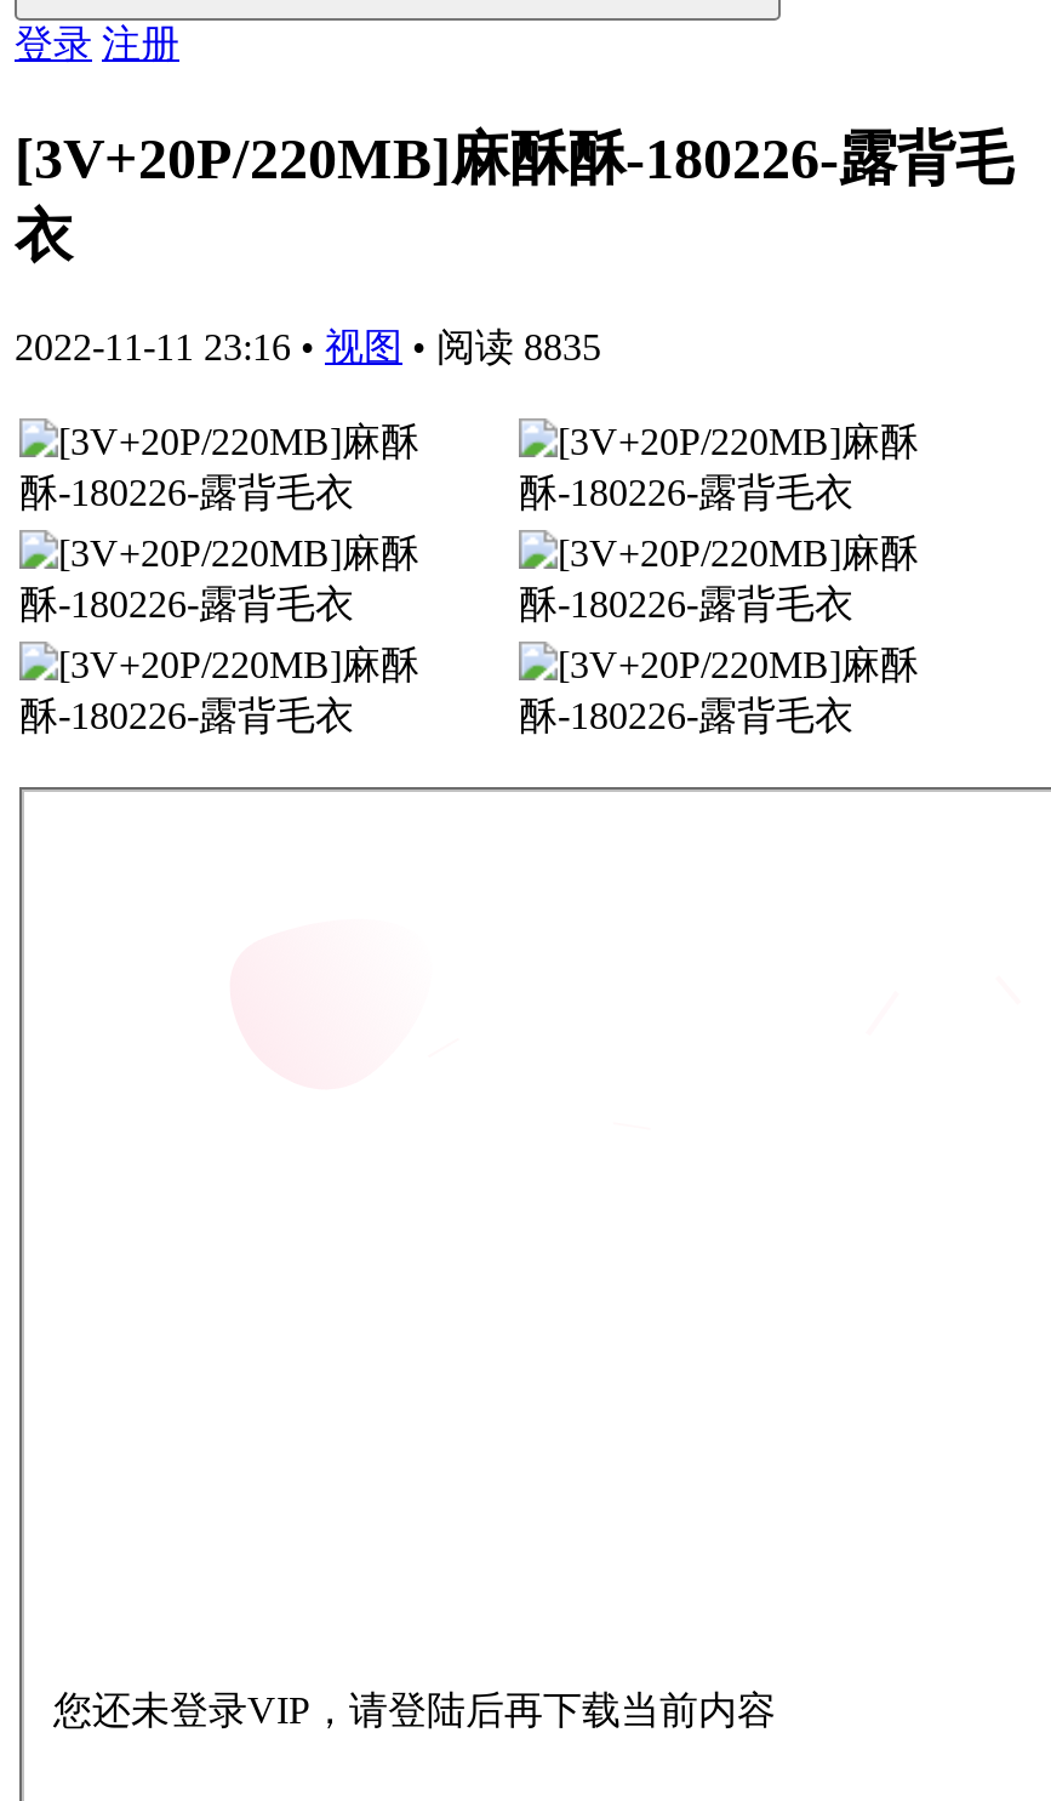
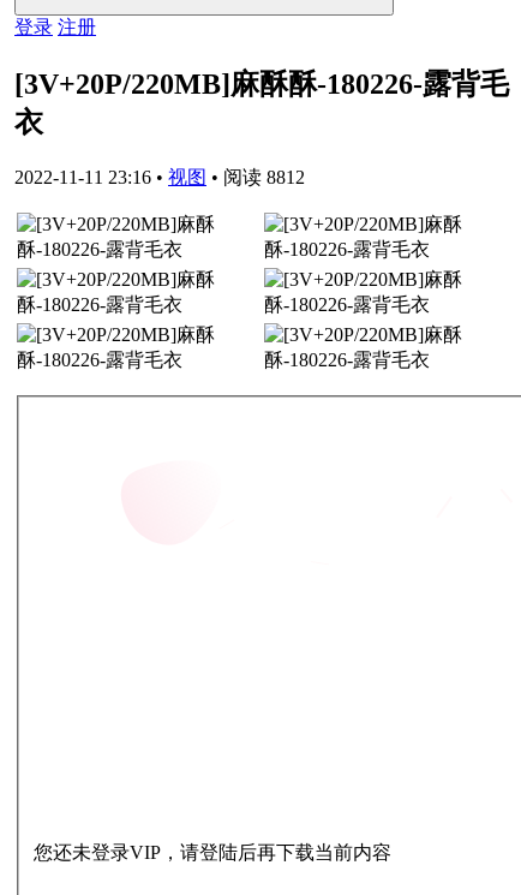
[15,326,601,367] 2022-11-11 23:16 • 视图 • 阅读 8835 -> [14,167,305,187] 2022-11-11 23:16 • 视图 • 阅读 8812

